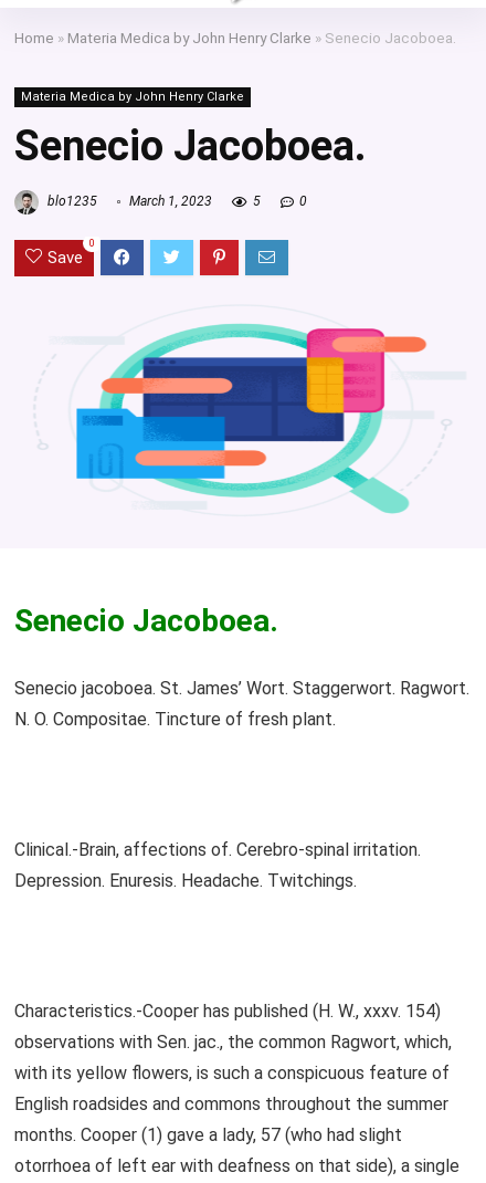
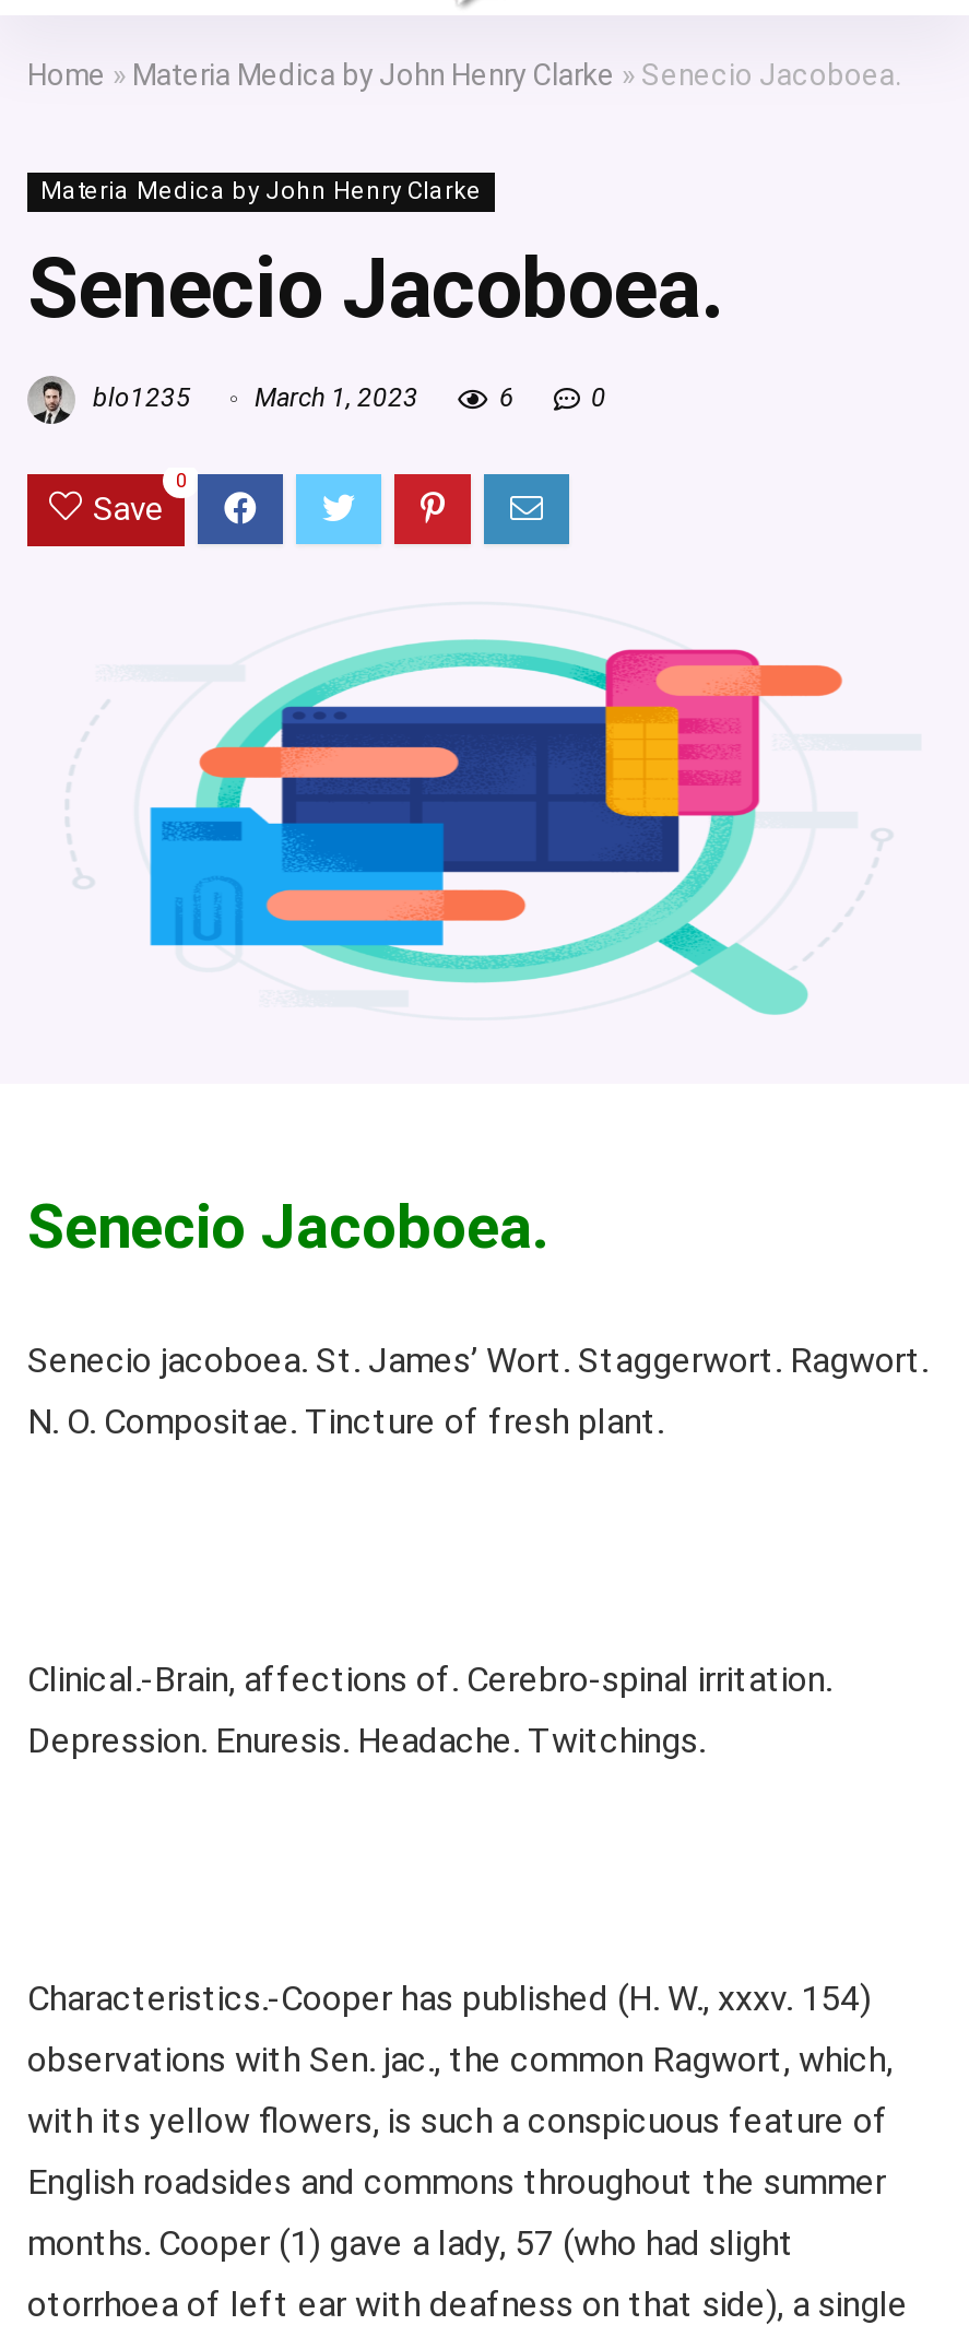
[253,194,261,209] 5 -> [499,383,515,413] 6

